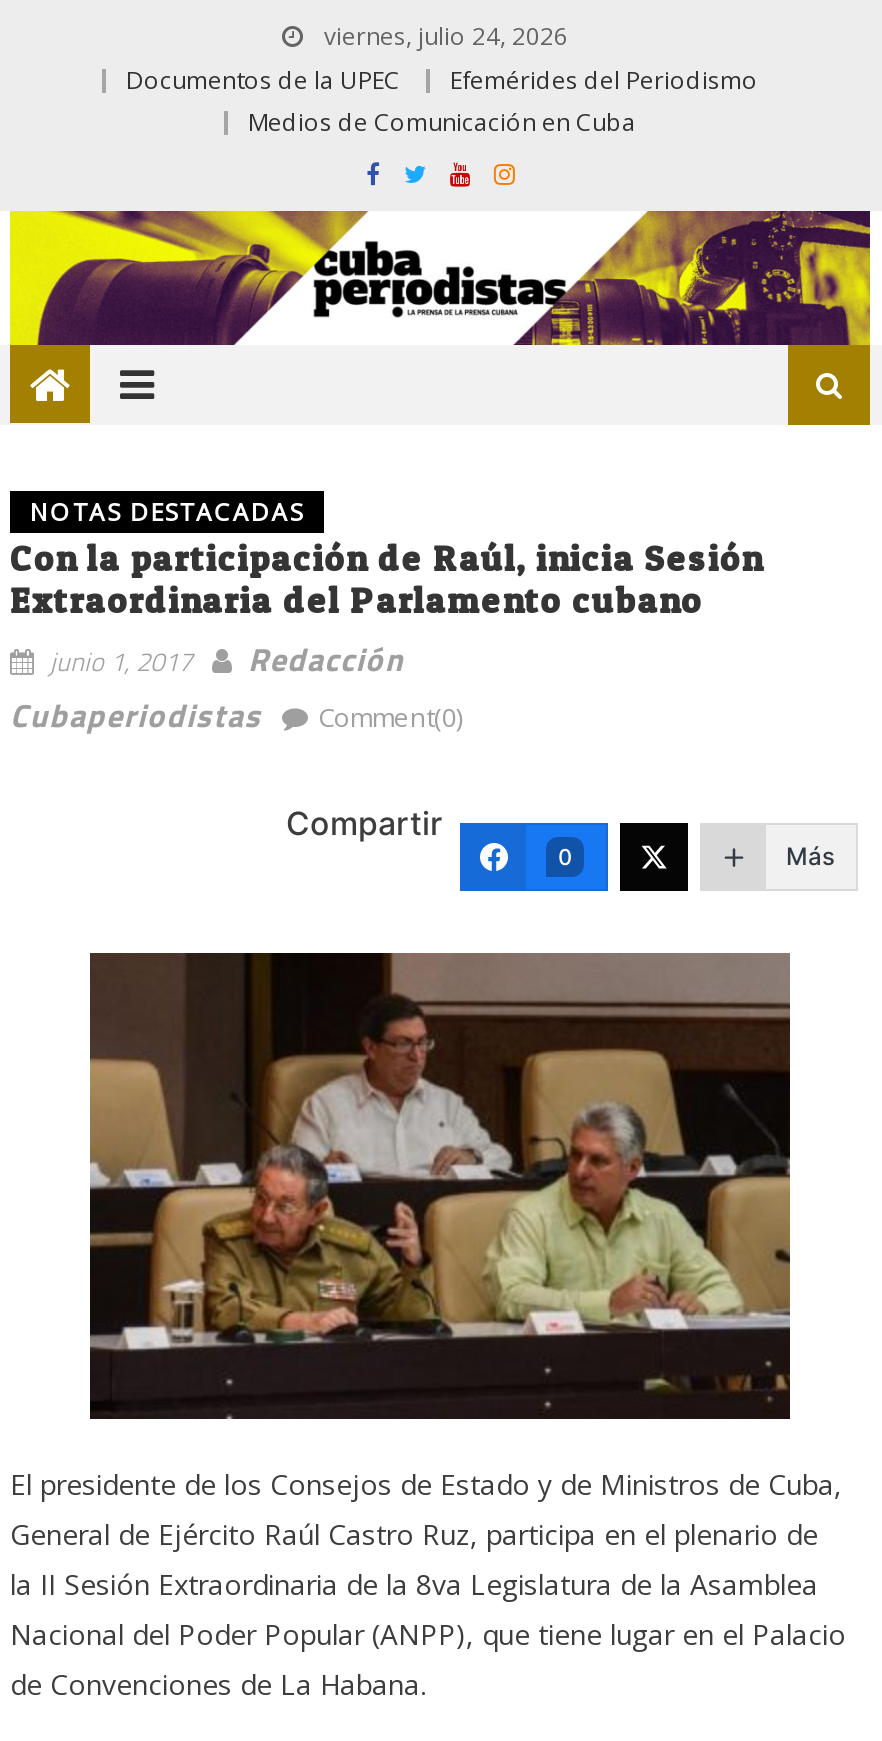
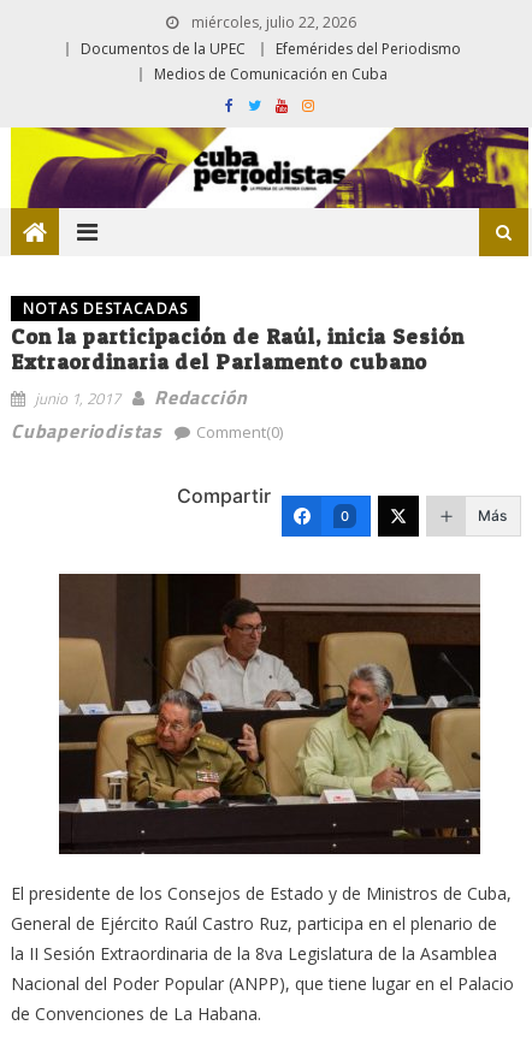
[318,19,568,53] viernes, julio 24, 2026 -> [187,12,356,32] miércoles, julio 22, 2026

